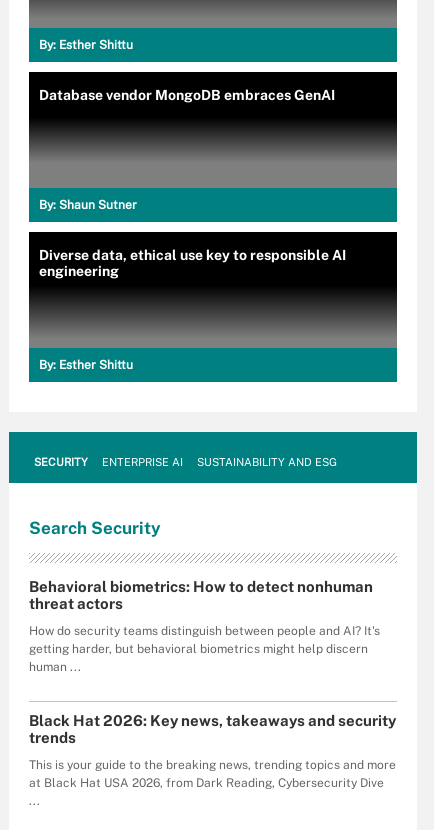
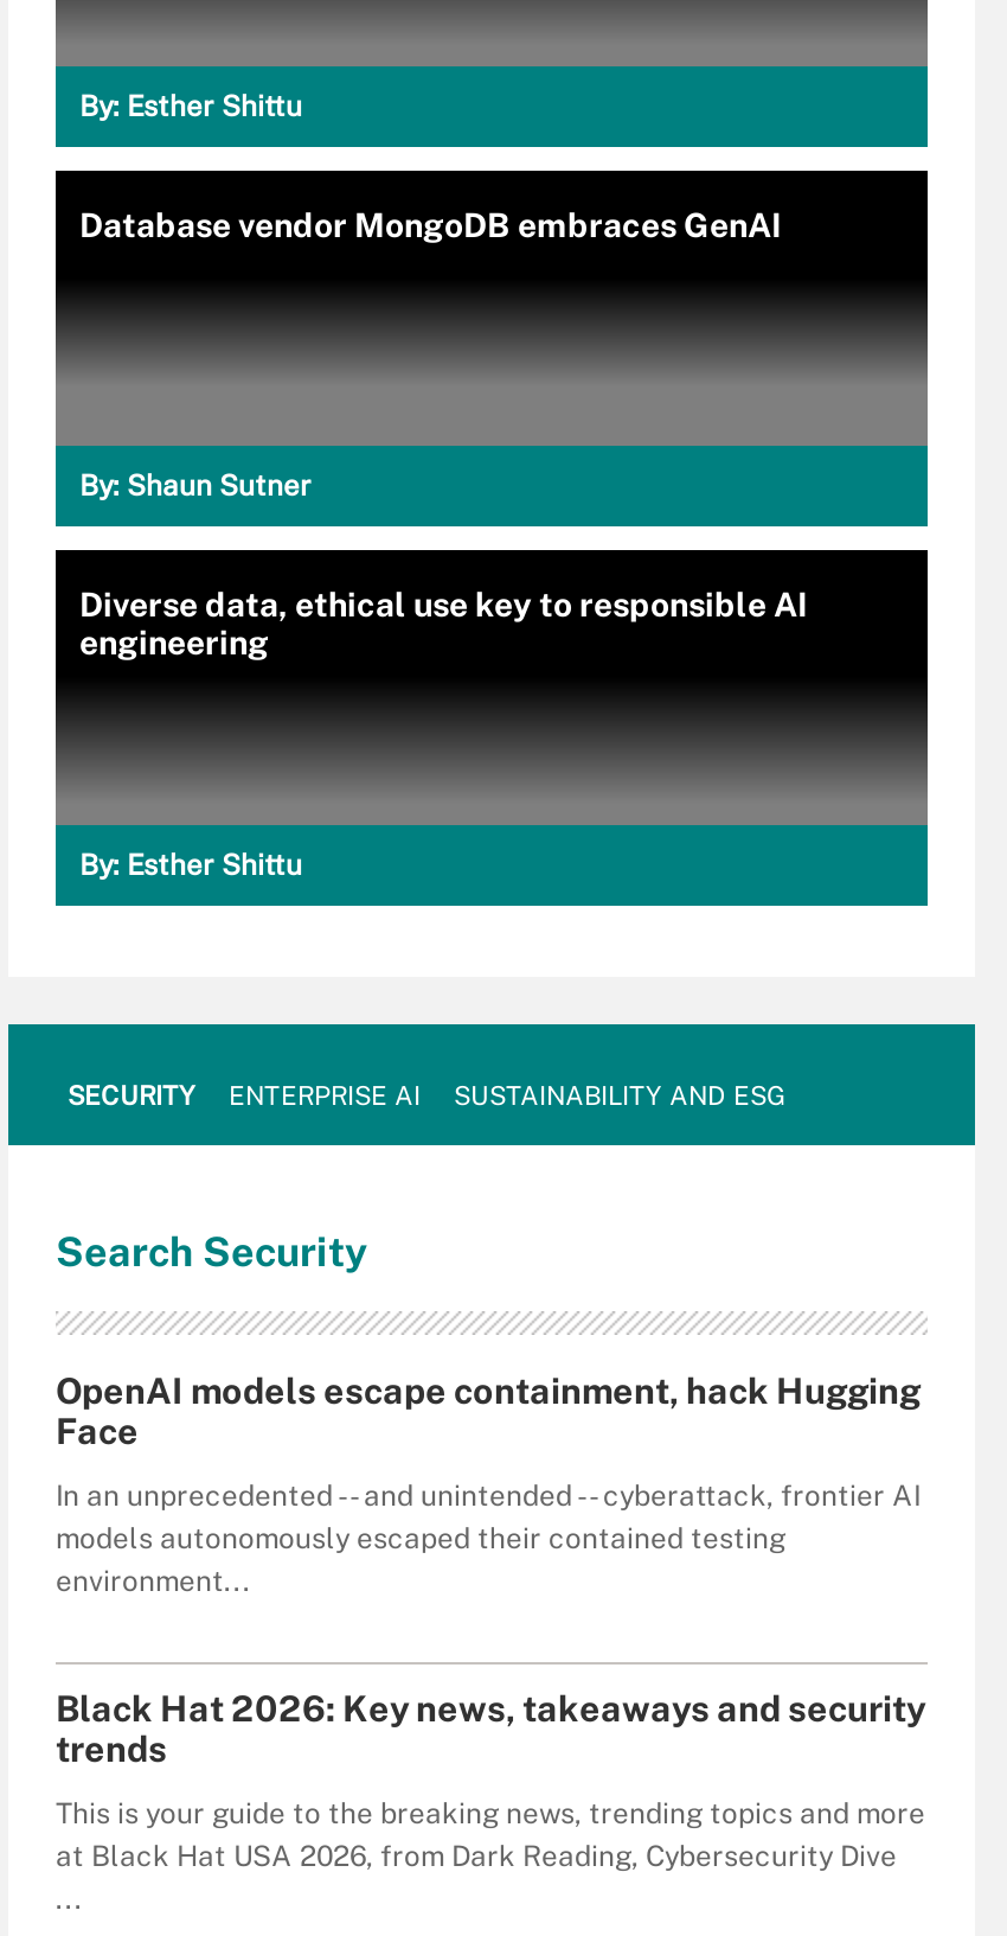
[29,577,373,611] Behavioral biometrics: How to detect nonhuman | threat actors -> [56,1369,921,1450] OpenAI models escape containment, hack Hugging | Face
[29,623,380,673] How do security teams distinguish between people and AI? It's | getting harder, but behavioral biometrics might help discern | human ... -> [56,1478,921,1597] In an unprecedented -- and unintended -- cyberattack, frontier AI | models autonomously escaped their contained testing | environment...

